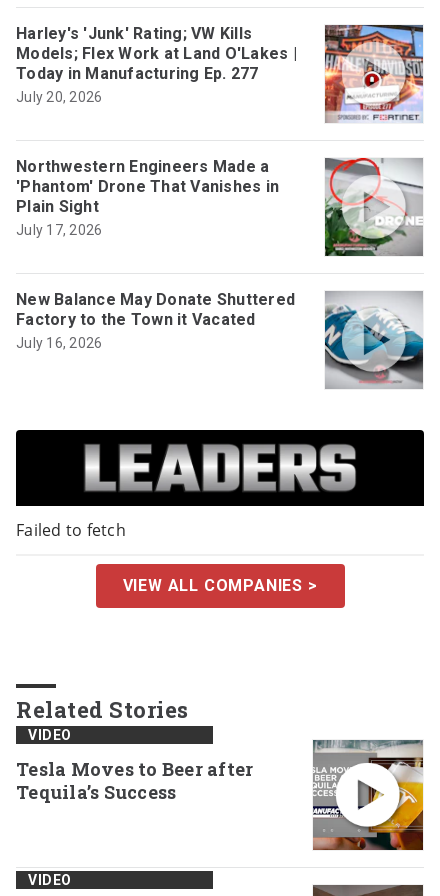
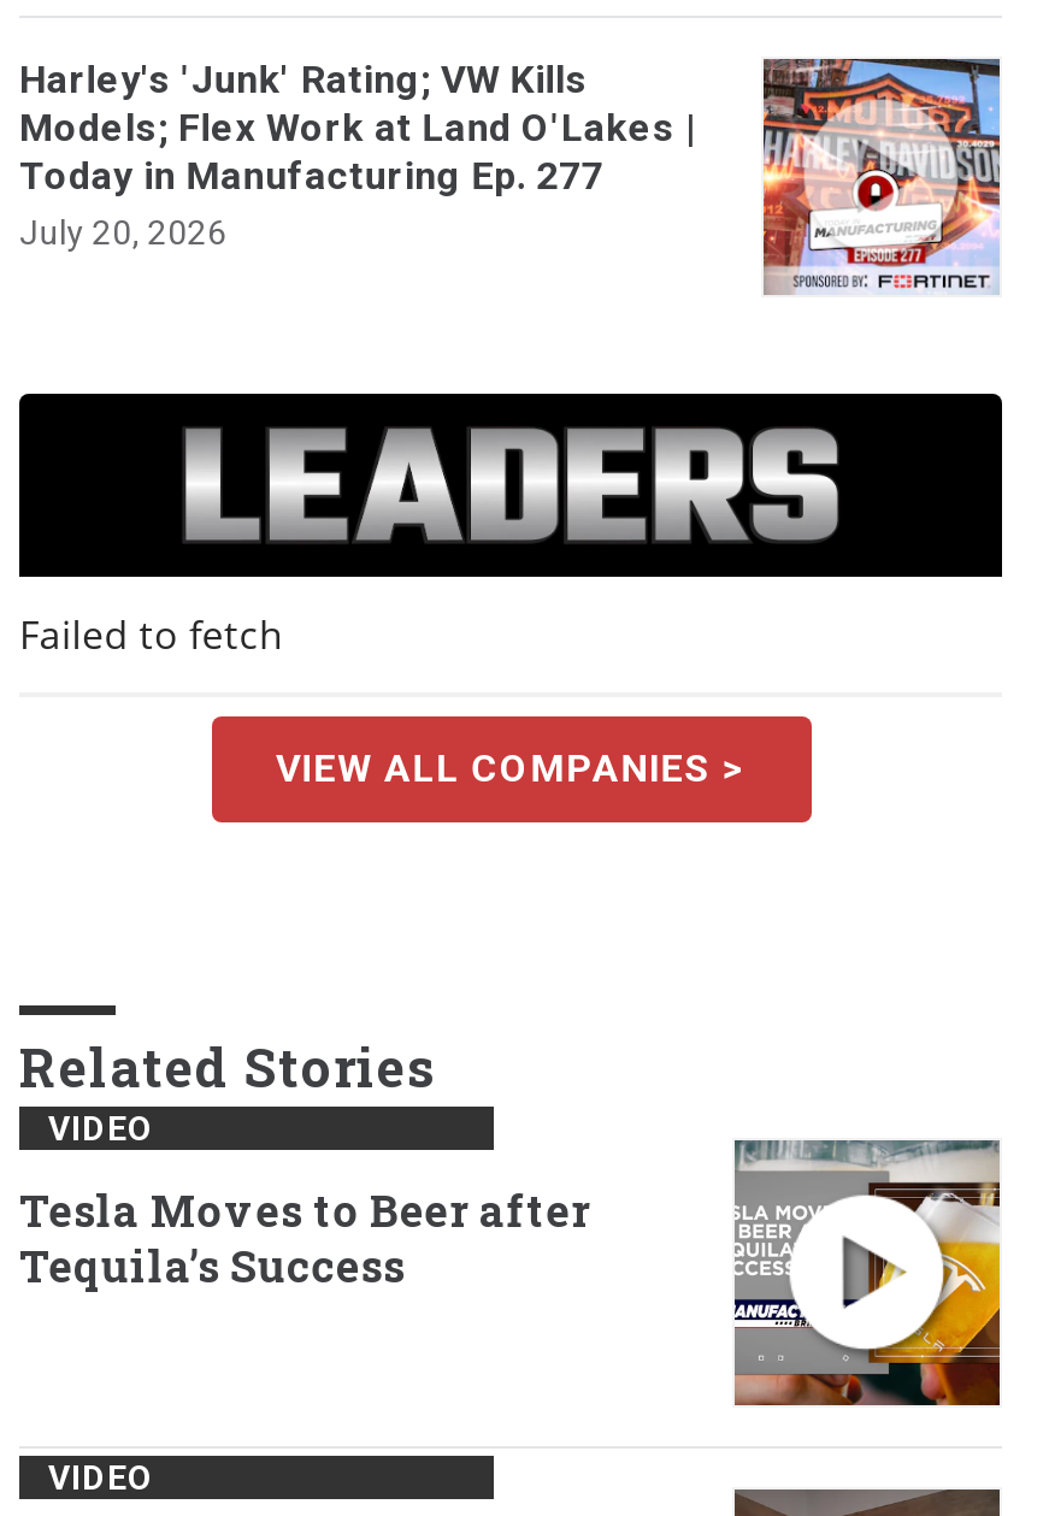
[16,156,279,237] Northwestern Engineers Made a | 'Phantom' Drone That Vanishes in | Plain Sight | July 17, 2026 -> none
[324,157,424,257] [image] -> none
[16,289,424,389] [image] | New Balance May Donate Shuttered | Factory to the Town it Vacated | July 16, 2026 -> none

